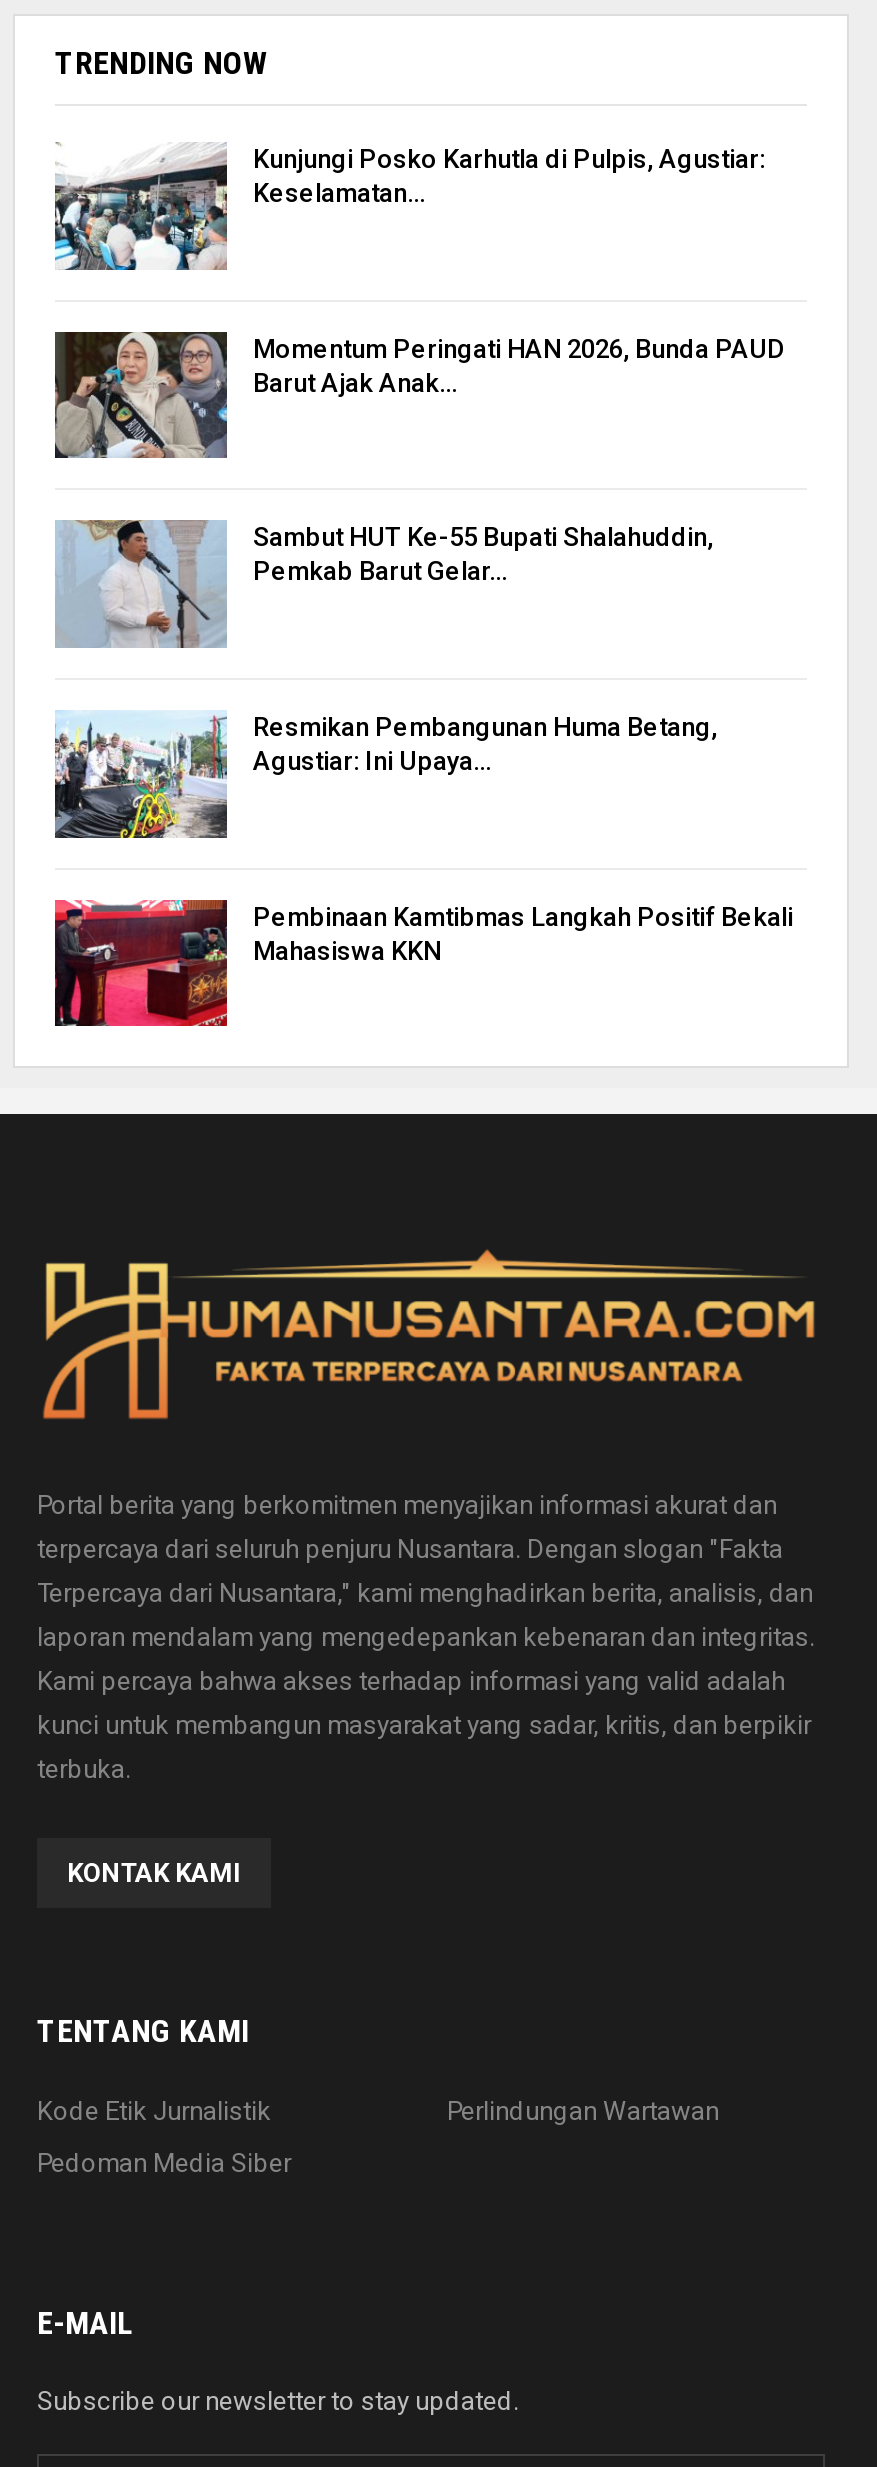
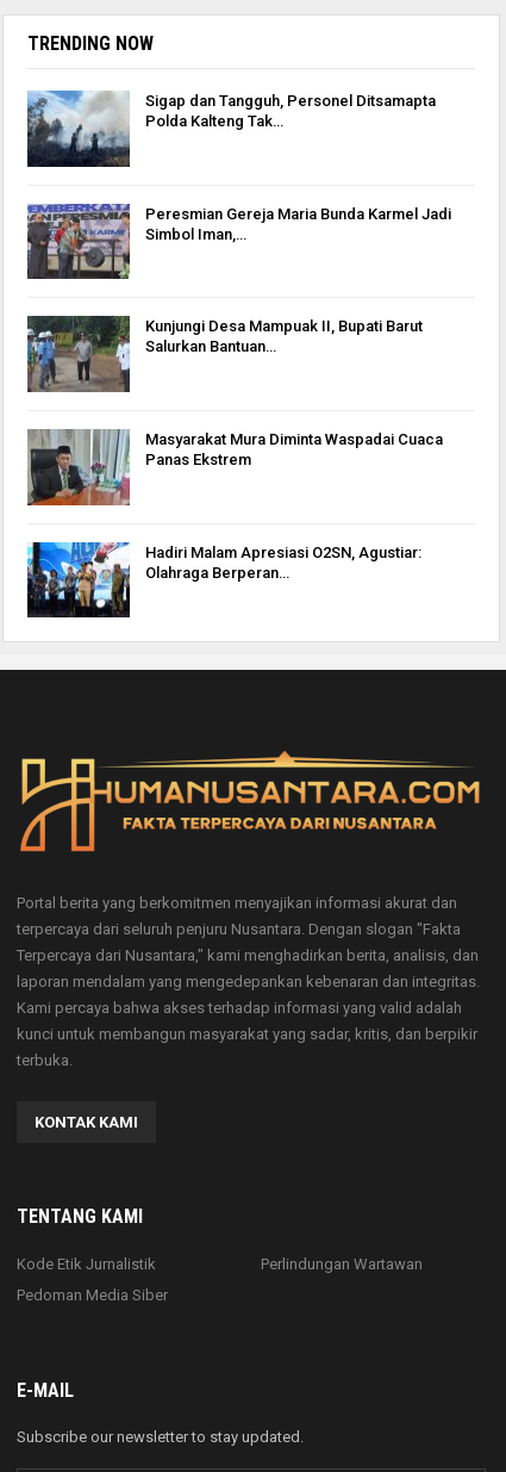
[53,142,765,272] [image] | Kunjungi Posko Karhutla di Pulpis, Agustiar: | Keselamatan… -> [26,89,436,168] [image] | Sigap dan Tangguh, Personel Ditsamapta | Polda Kalteng Tak…
[53,330,785,460] [image] | Momentum Peringati HAN 2026, Bunda PAUD | Barut Ajak Anak… -> [26,203,451,280] [image] | Peresmian Gereja Maria Bunda Karmel Jadi | Simbol Iman,…
[55,518,713,648] [image] | Sambut HUT Ke-55 Bupati Shalahuddin, | Pemkab Barut Gelar… -> [26,315,423,392] [image] | Kunjungi Desa Mampuak II, Bupati Barut | Salurkan Bantuan…
[55,710,717,840] [image] | Resmikan Pembangunan Huma Betang, | Agustiar: Ini Upaya… -> [26,428,443,507] [image] | Masyarakat Mura Diminta Waspadai Cuaca | Panas Ekstrem
[53,898,793,1028] [image] | Pembinaan Kamtibmas Langkah Positif Bekali | Mahasiswa KKN -> [26,541,421,619] [image] | Hadiri Malam Apresiasi O2SN, Agustiar: | Olahraga Berperan…

